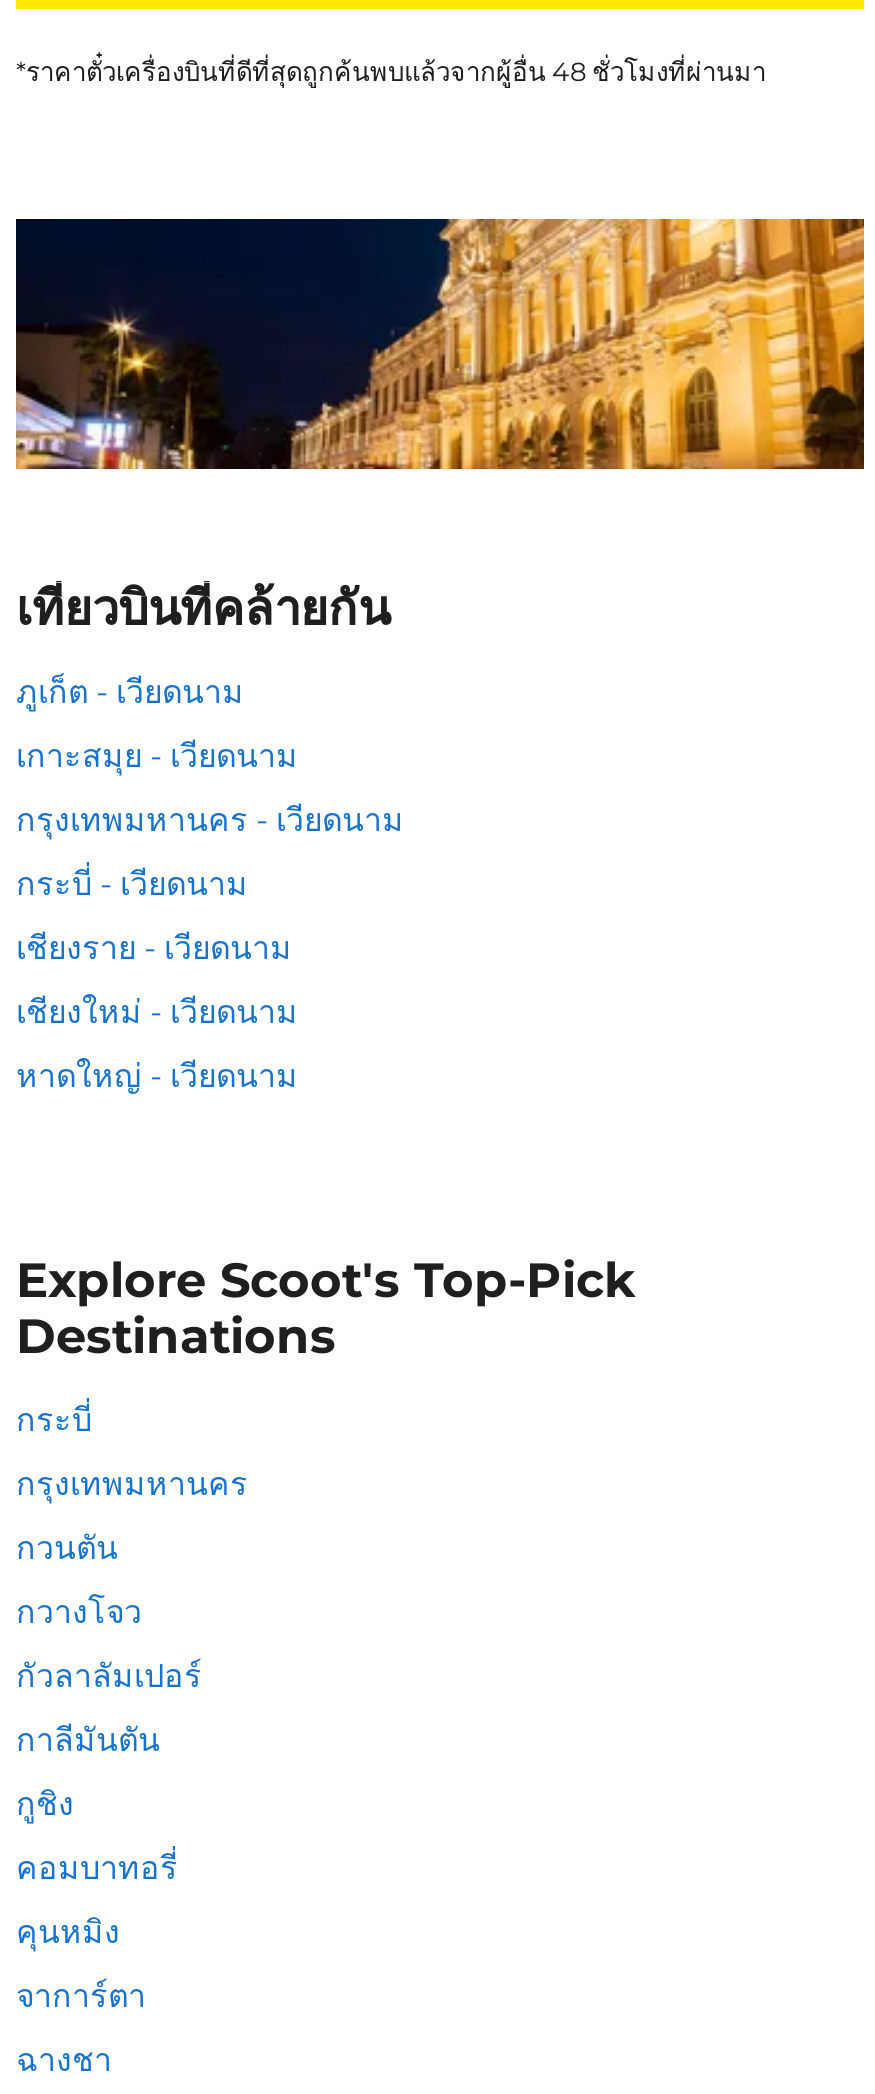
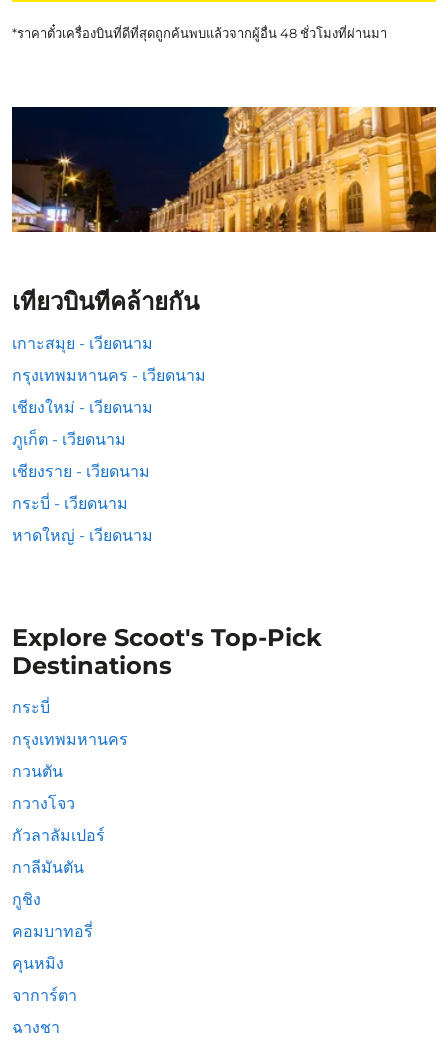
moved [16,673,244,711] -> [12,430,126,449]: ภูเก็ต - เวียดนาม
moved [16,737,404,839] -> [12,334,206,385]: เกาะสมุย - เวียดนาม | กรุงเทพมหานคร - เวียดนาม
moved [16,865,292,967] -> [12,462,150,513]: เชียงราย - เวียดนาม | กระบี่ - เวียดนาม
moved [16,993,298,1031] -> [12,398,153,417]: เชียงใหม่ - เวียดนาม

